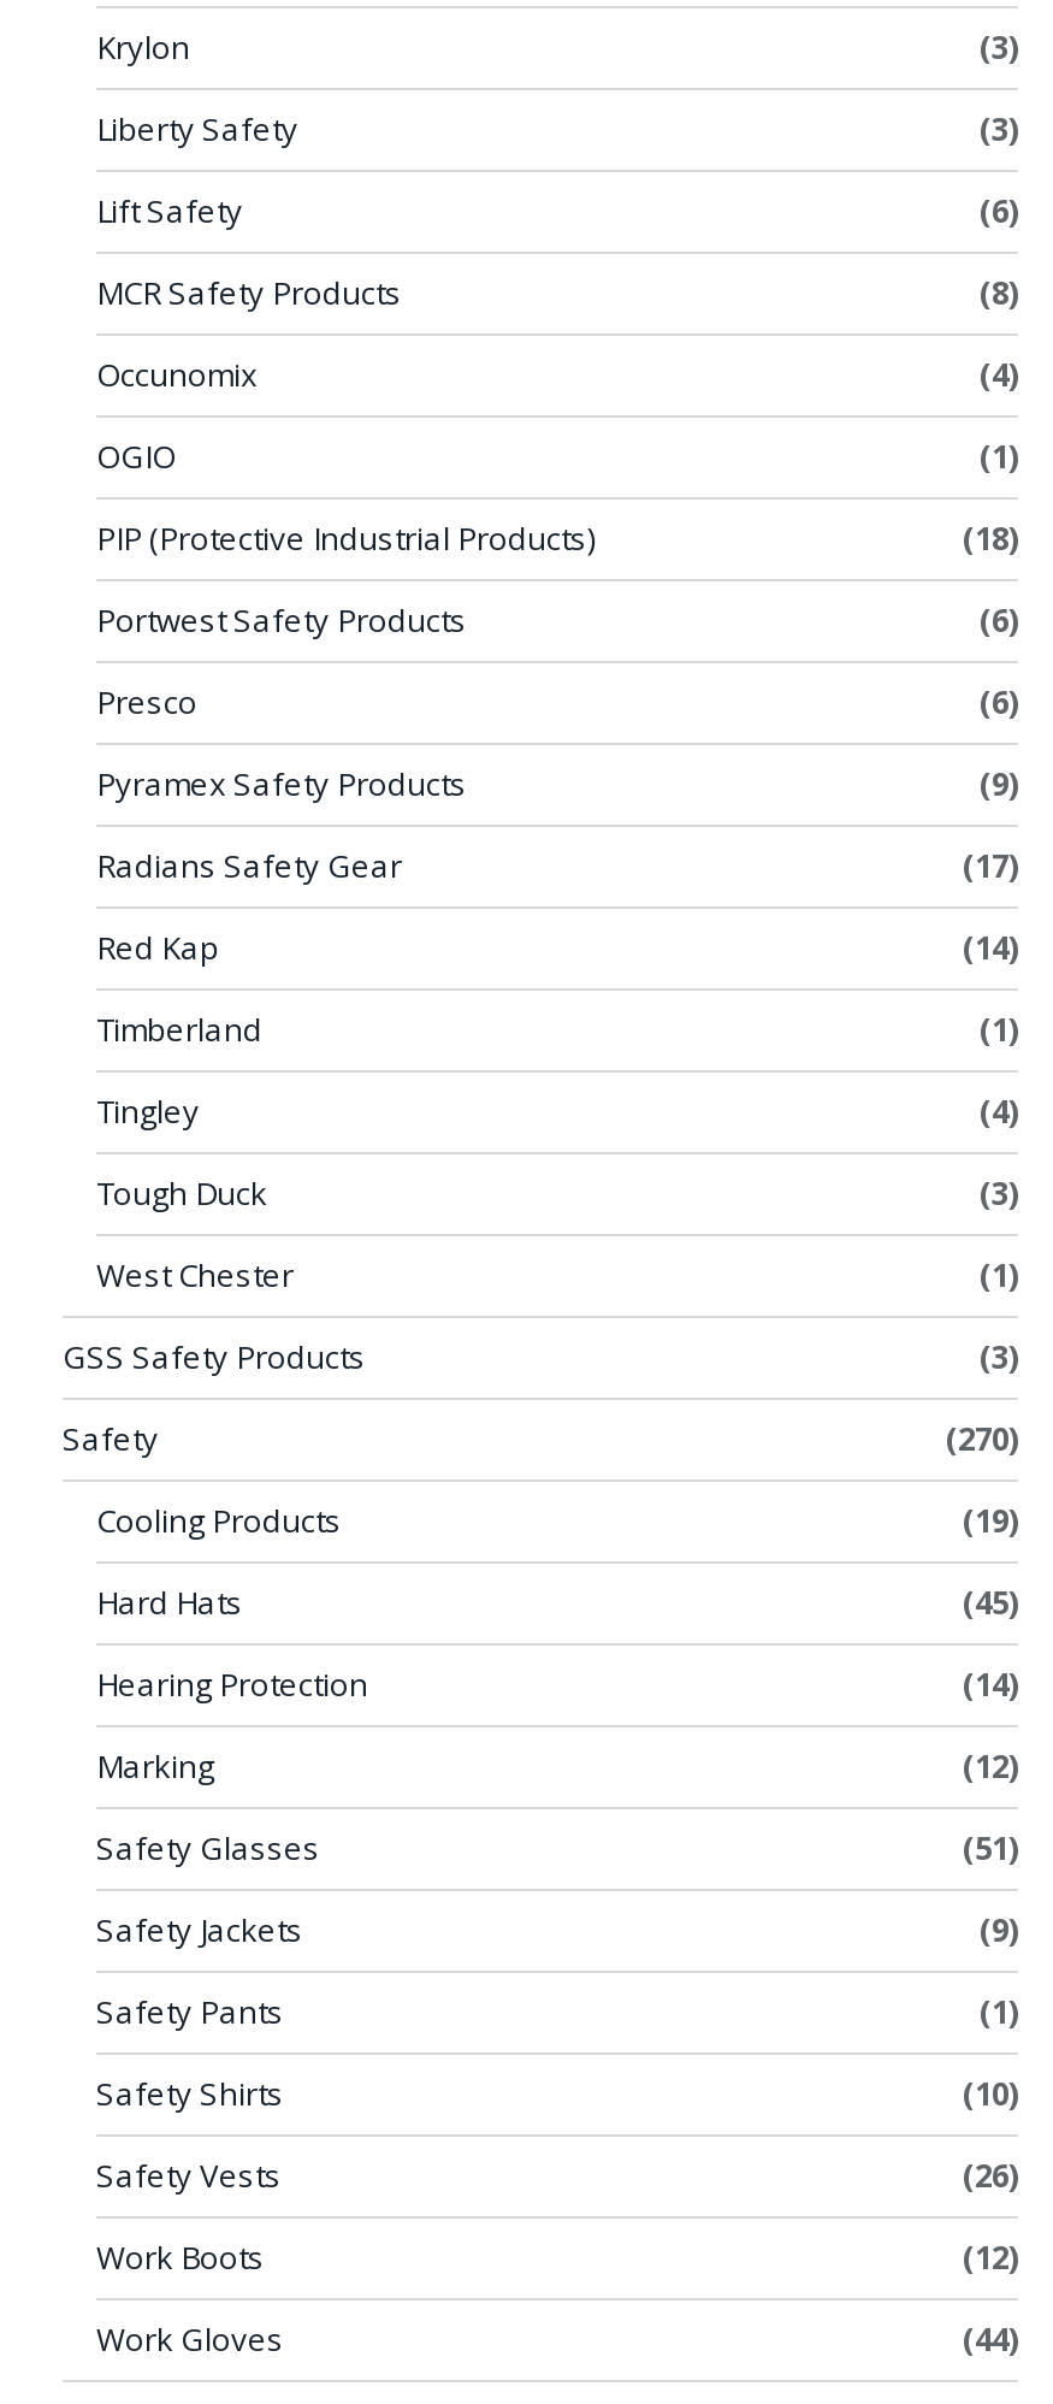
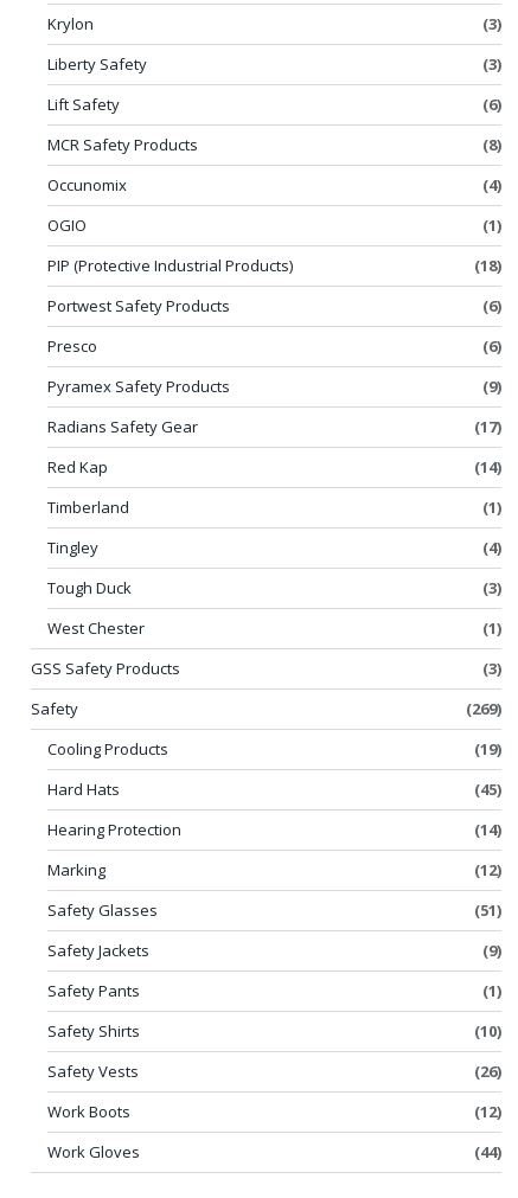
[946,1416,1018,1460] (270) -> [466,698,501,719] (269)

